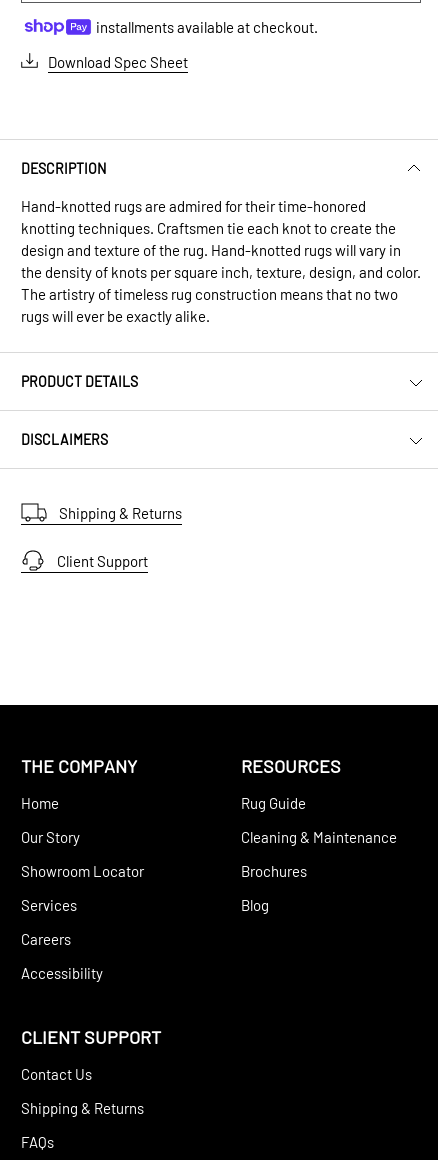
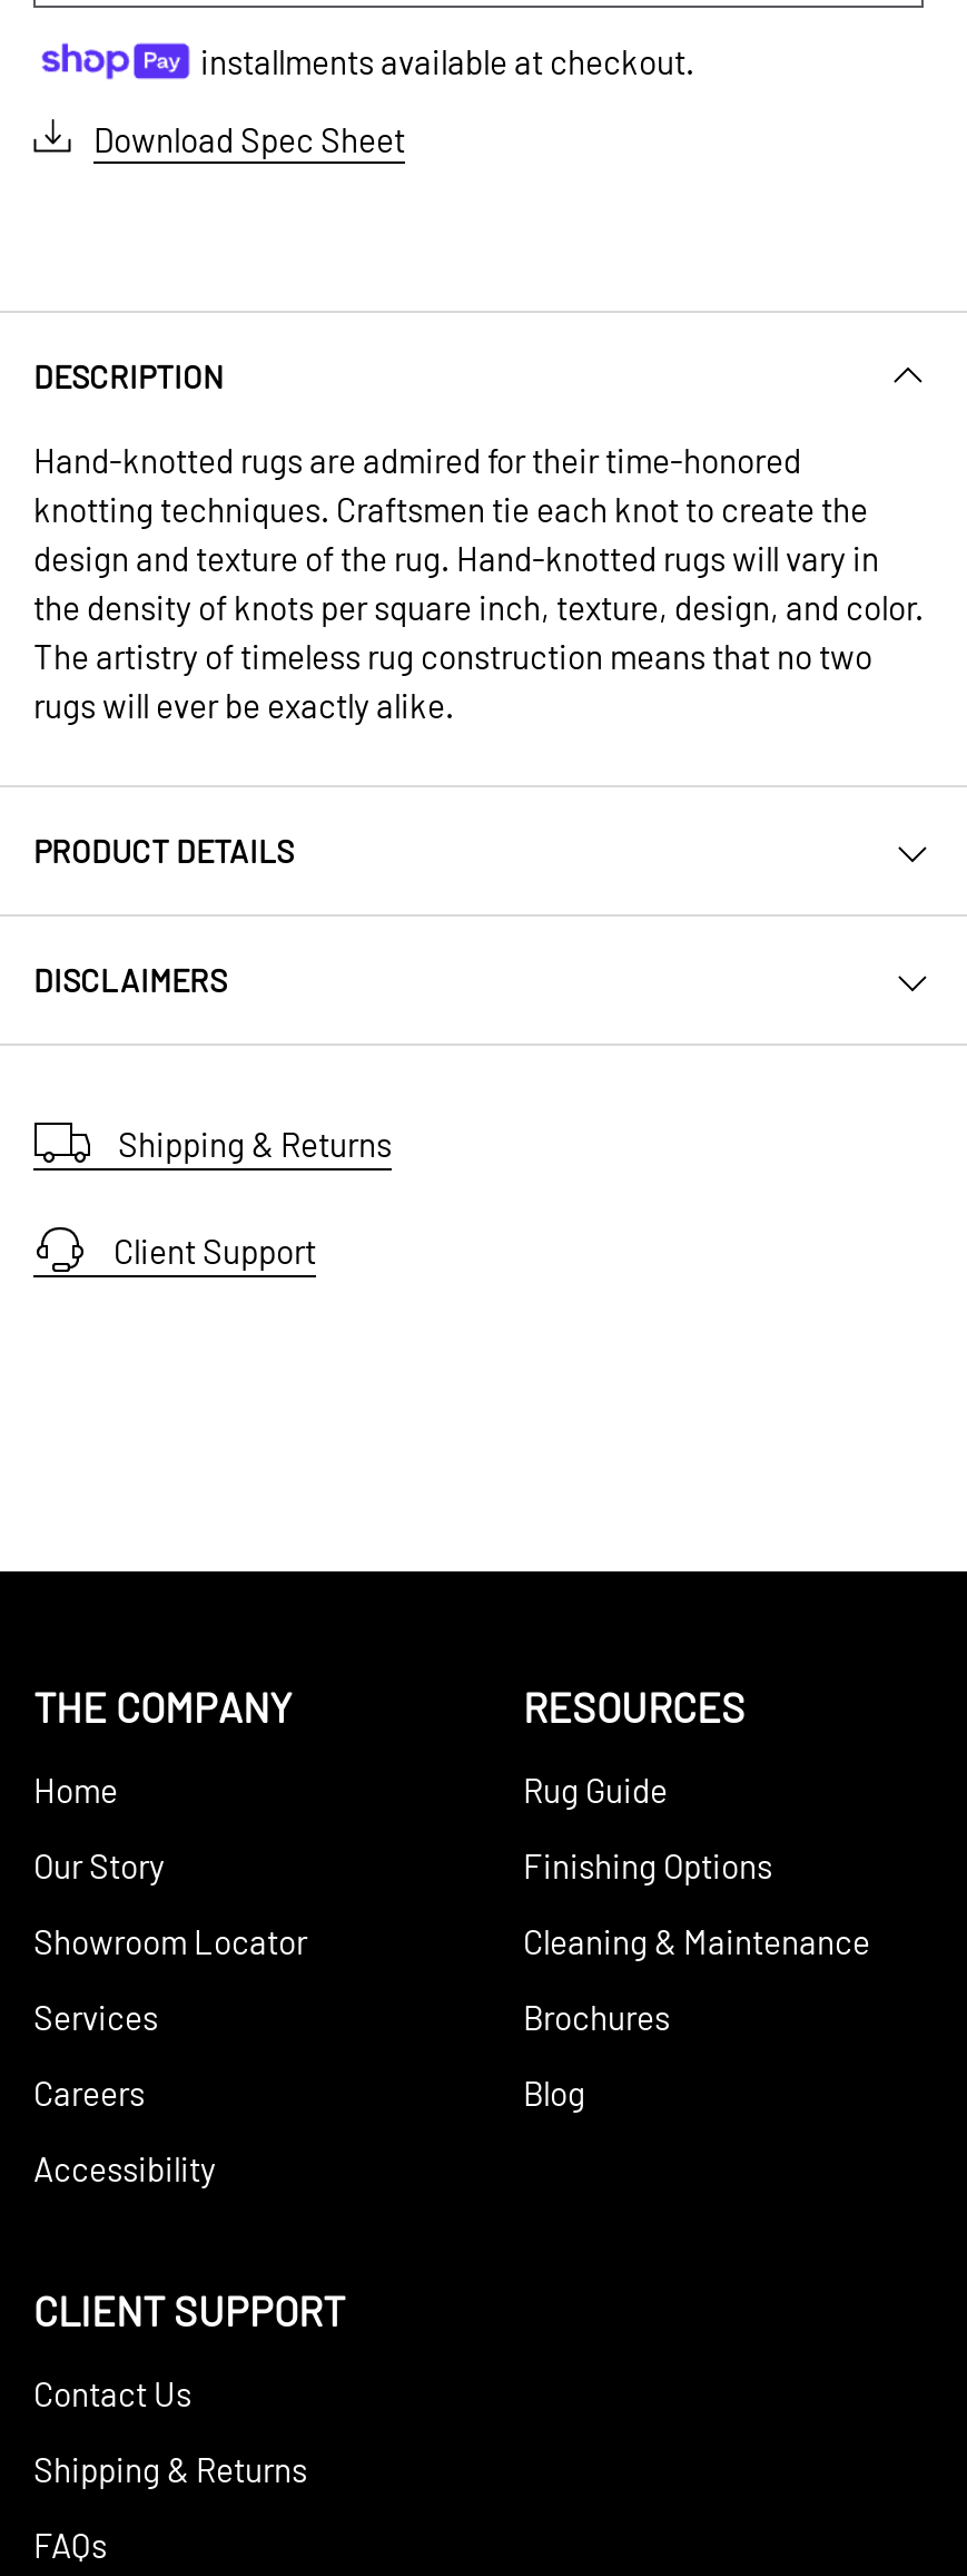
moved [241,828,397,914] -> [523,1922,870,2113]: Cleaning & Maintenance | Brochures | Blog
none -> [523,1846,772,1886] Finishing Options

